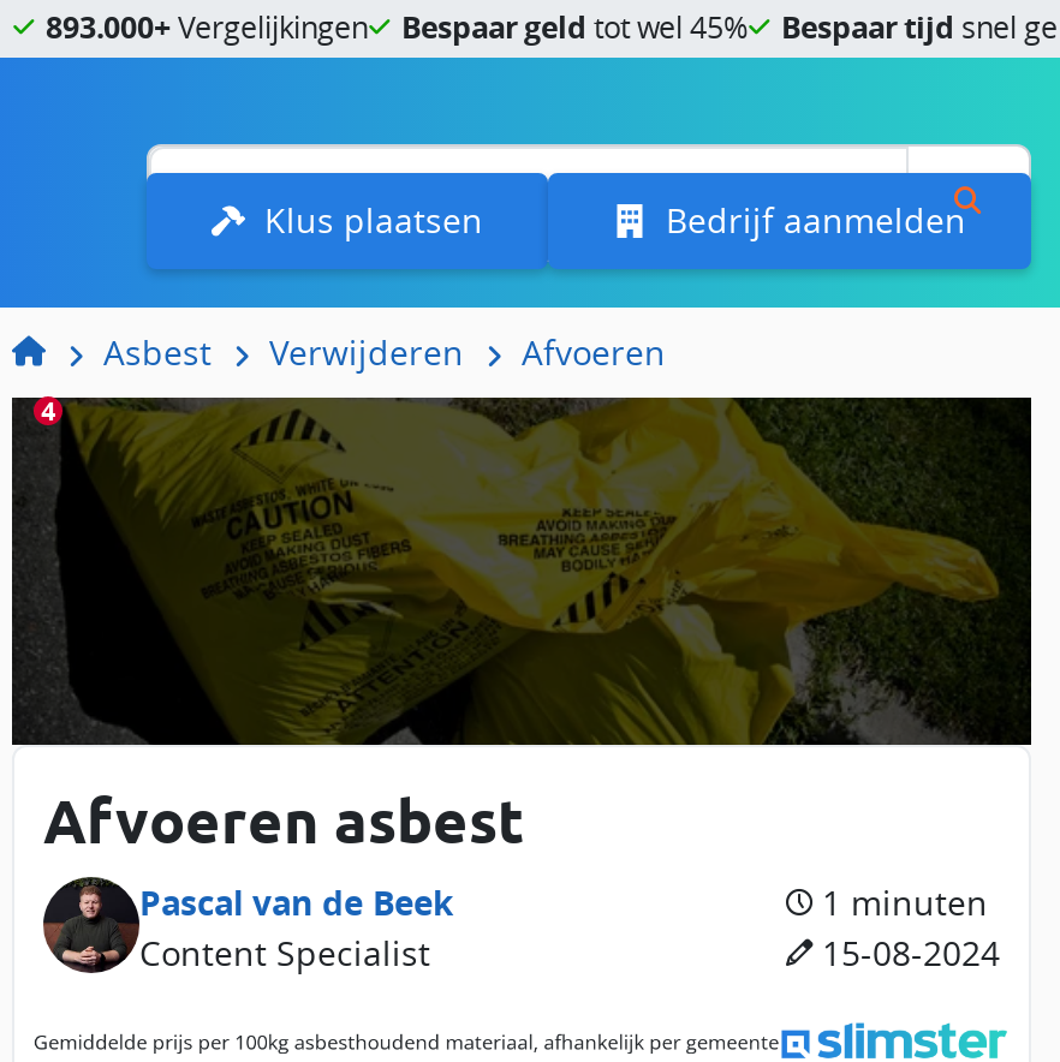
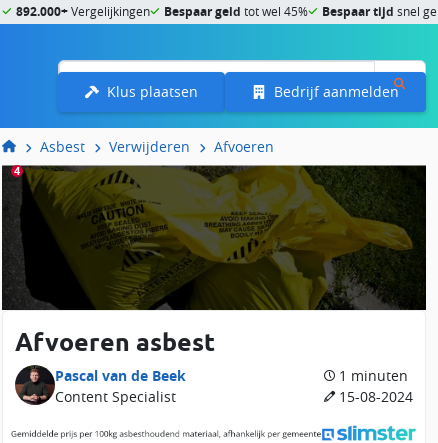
[46,7,368,48] 893.000+ Vergelijkingen -> [16,3,150,20] 892.000+ Vergelijkingen

